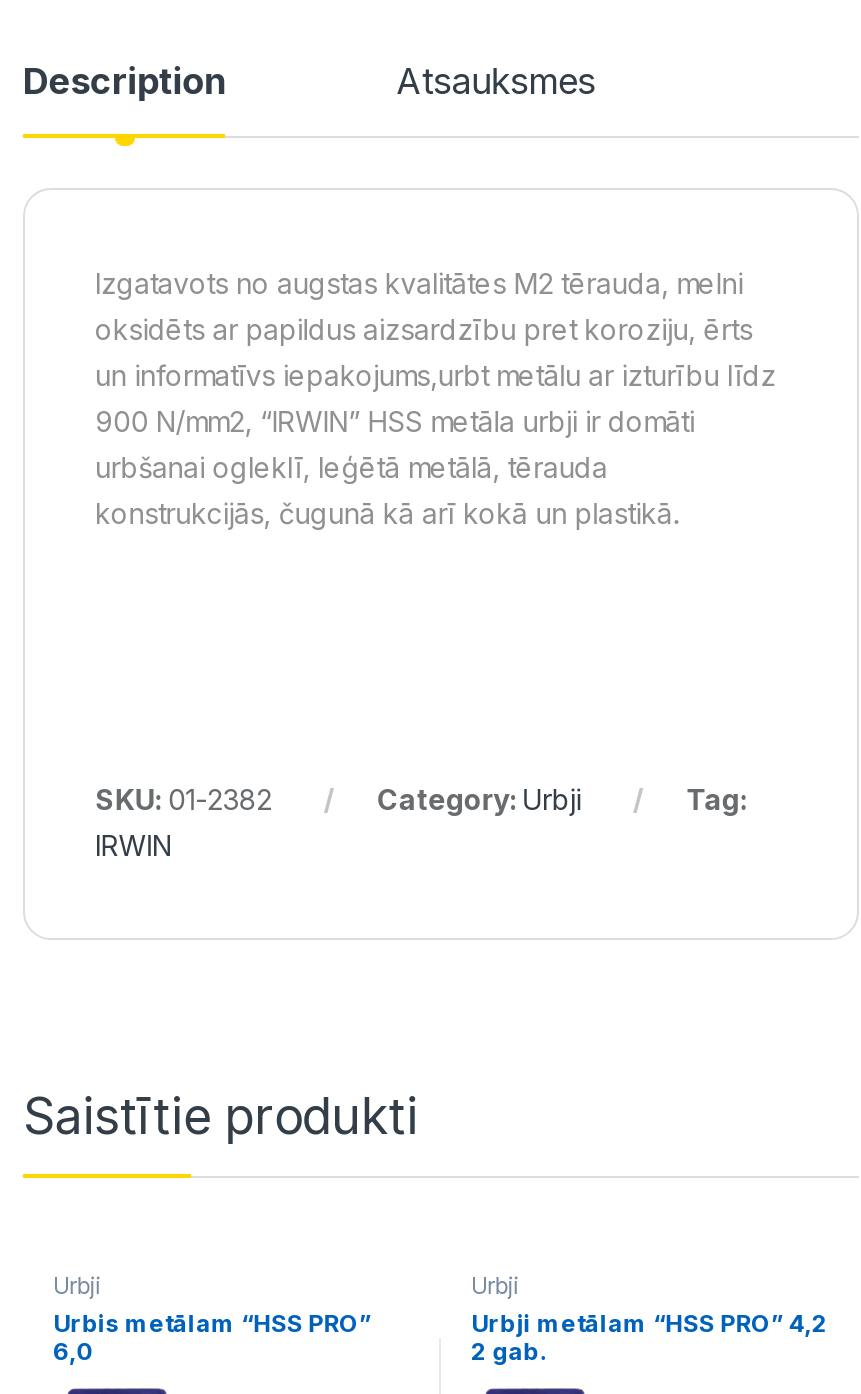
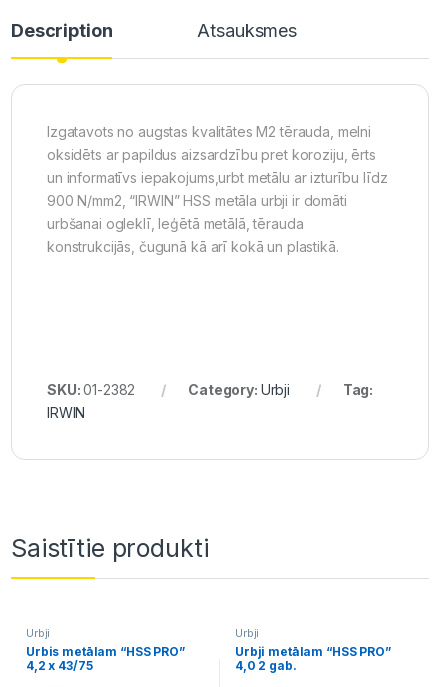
[471,1308,827,1366] Urbji metālam “HSS PRO” 4,2 | 2 gab. -> [235,644,391,673] Urbji metālam “HSS PRO” | 4,0 2 gab.
[53,1336,94,1366] 6,0 -> [26,658,92,673] 4,2 x 43/75

